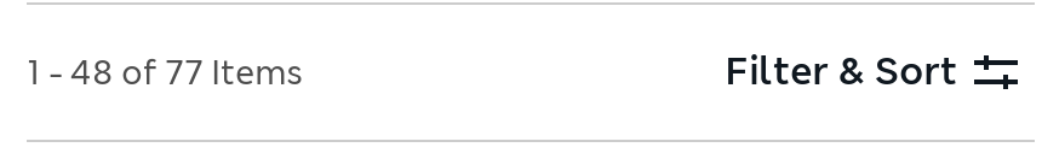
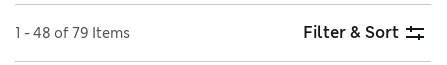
[27,49,303,93] 1 - 48 of 77 Items -> [15,23,130,41] 1 - 48 of 79 Items

